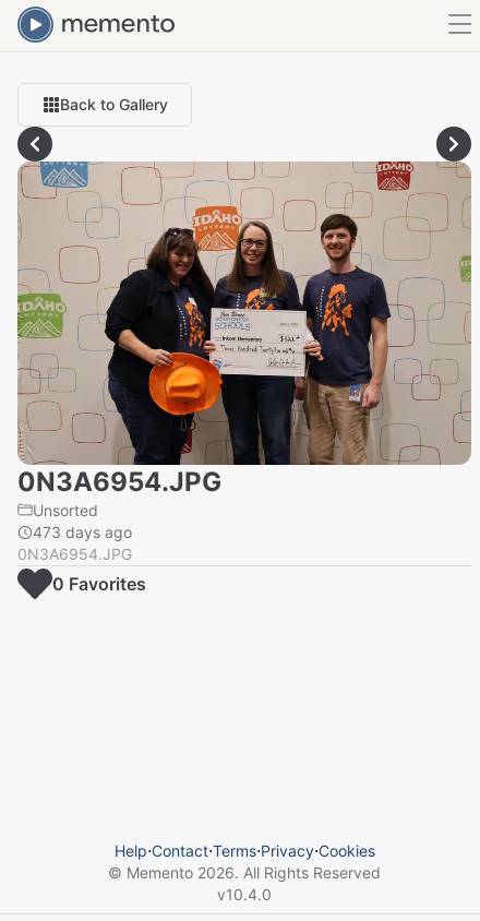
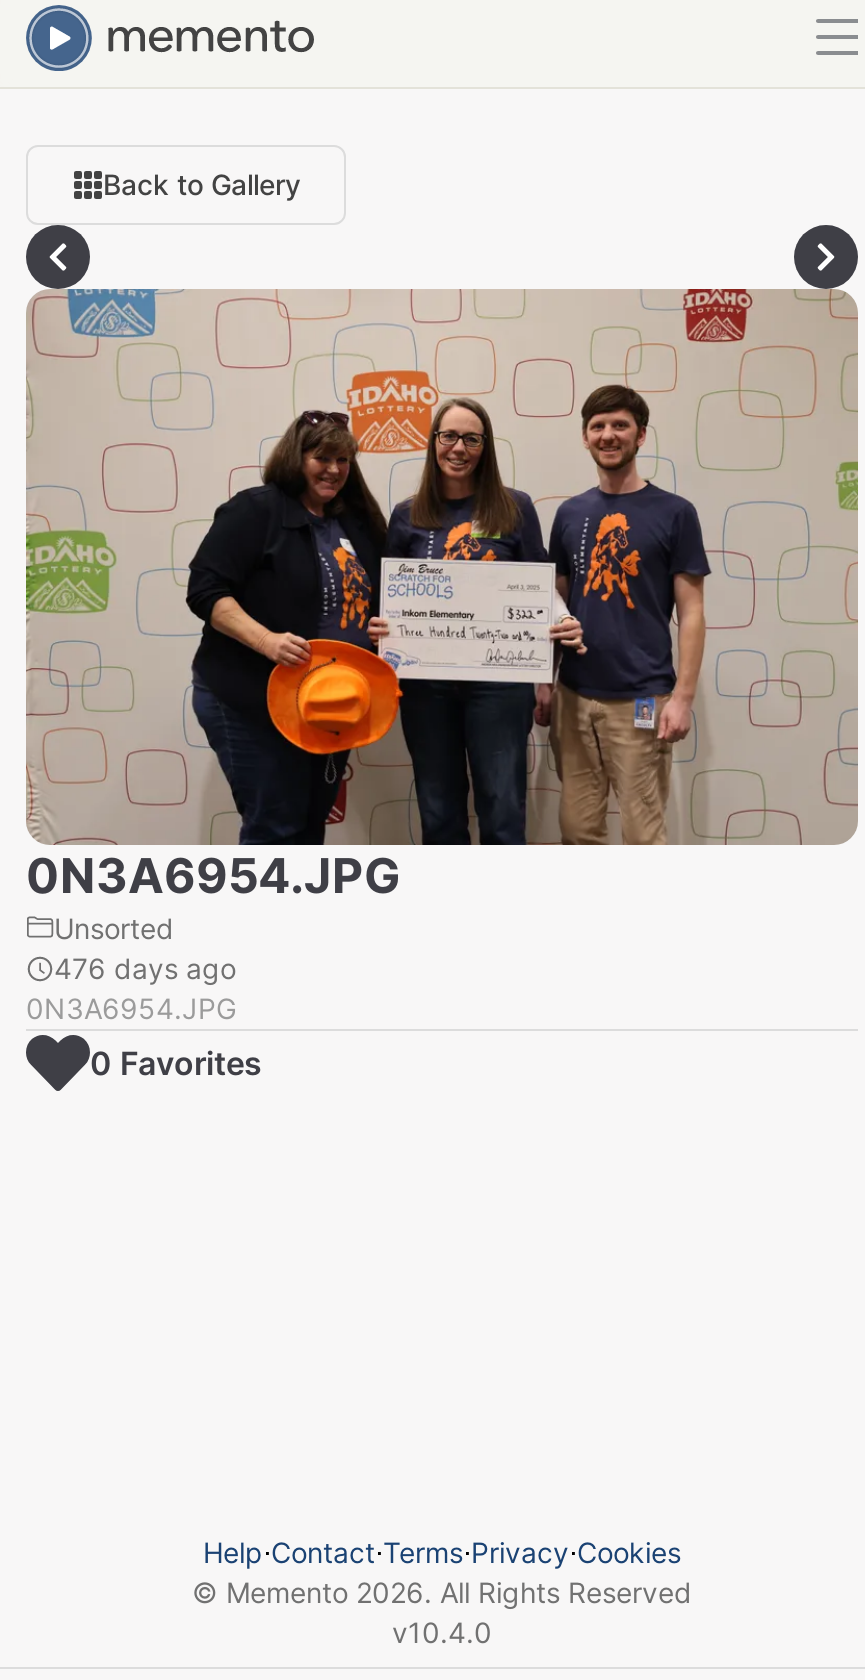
[33,522,132,541] 473 days ago -> [54,950,236,984] 476 days ago

